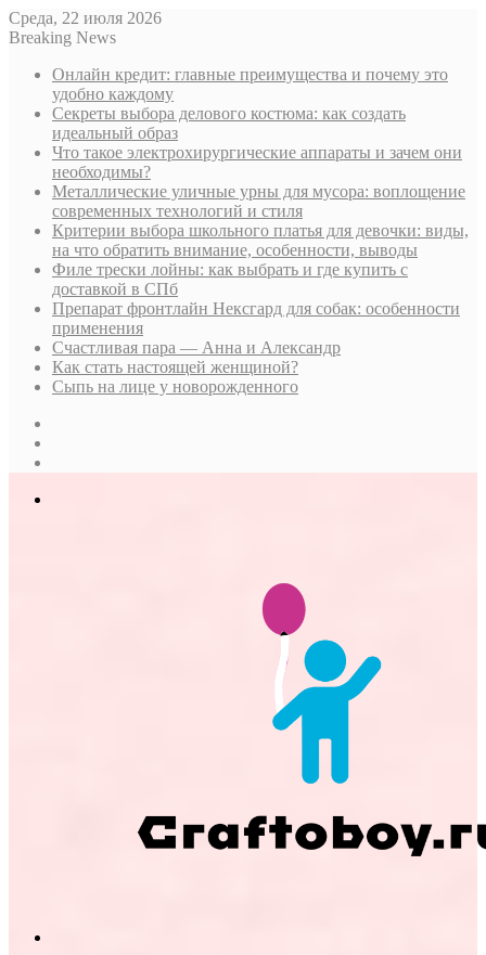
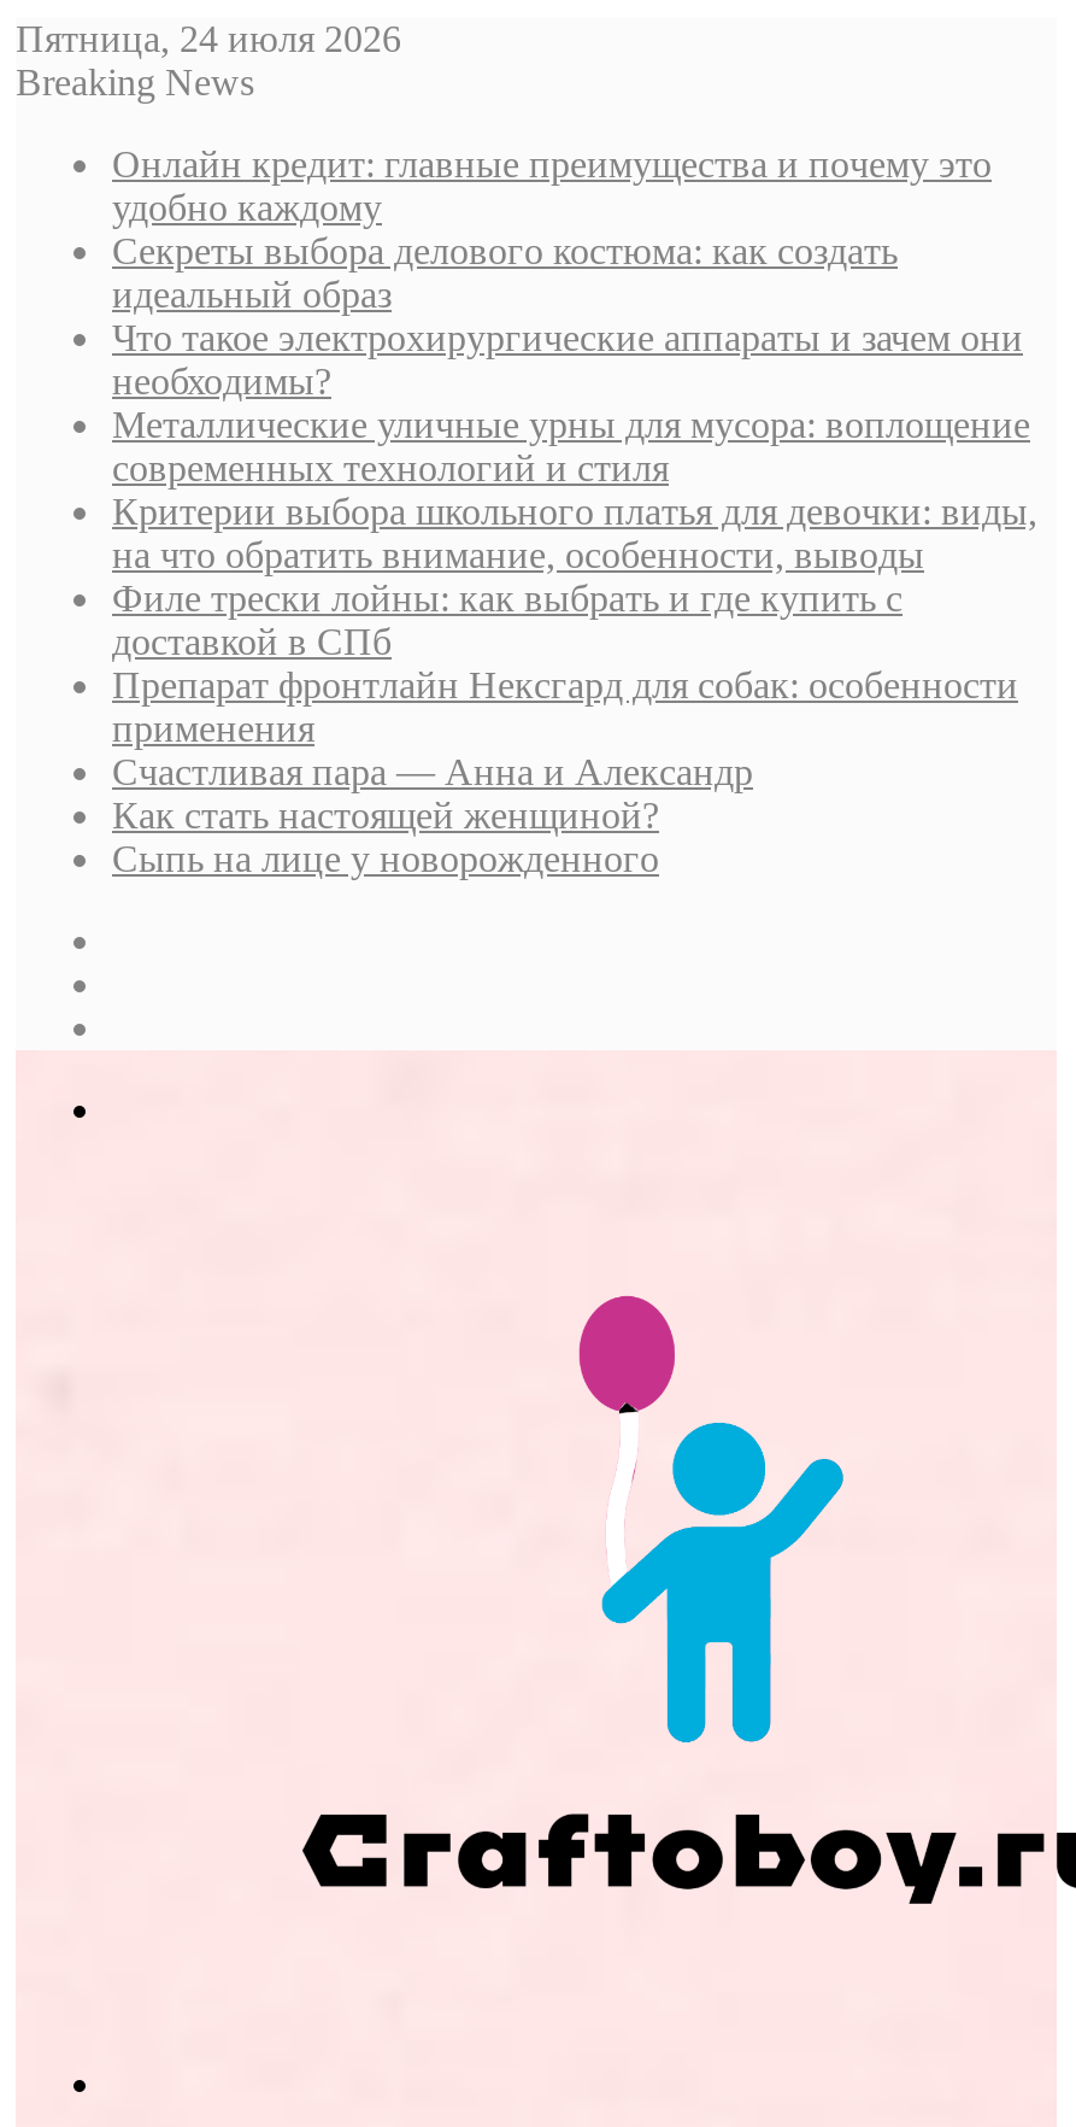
[9,9,162,27] Среда, 22 июля 2026 -> [16,18,401,59] Пятница, 24 июля 2026

